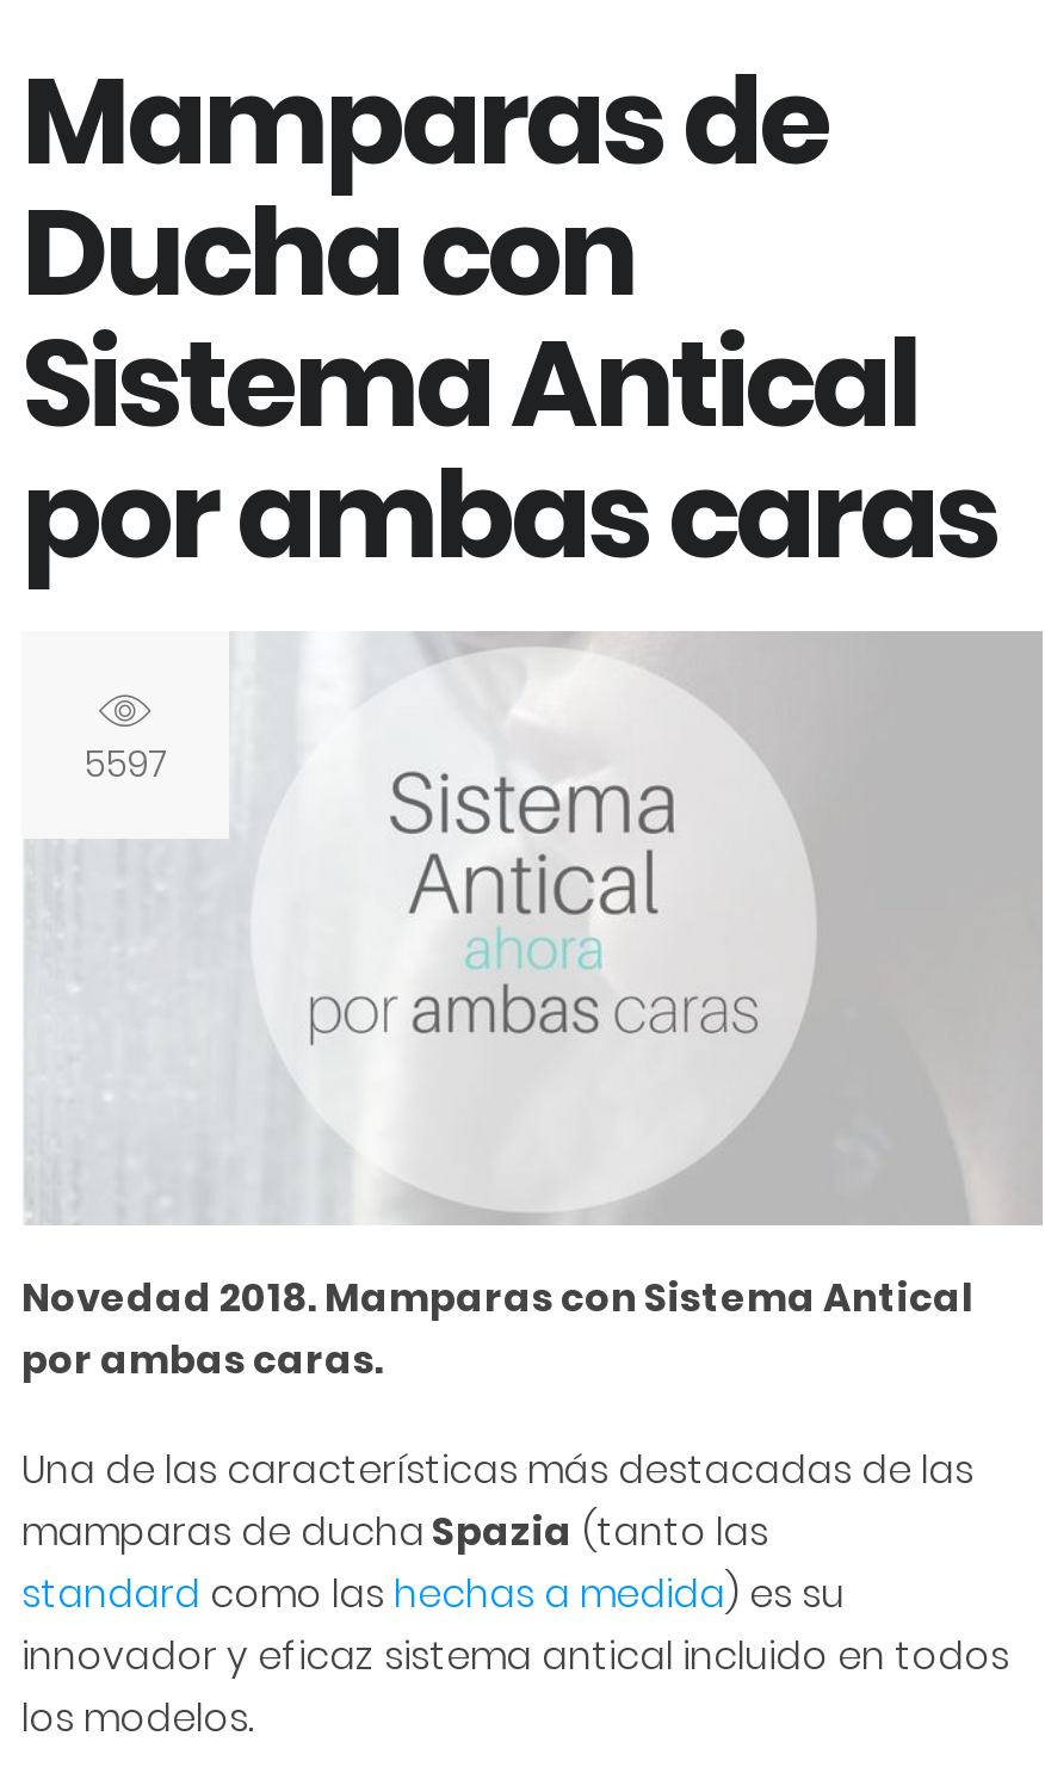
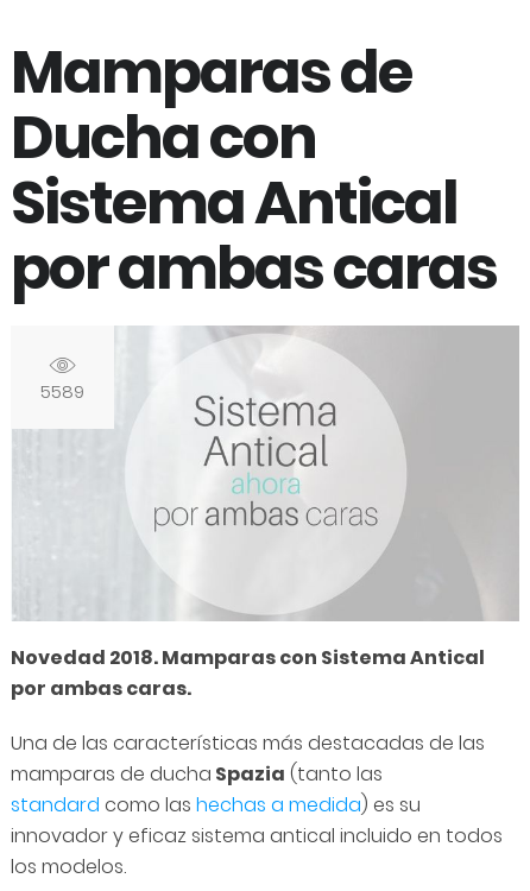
[84,739,167,789] 5597 -> [40,379,84,404] 5589

